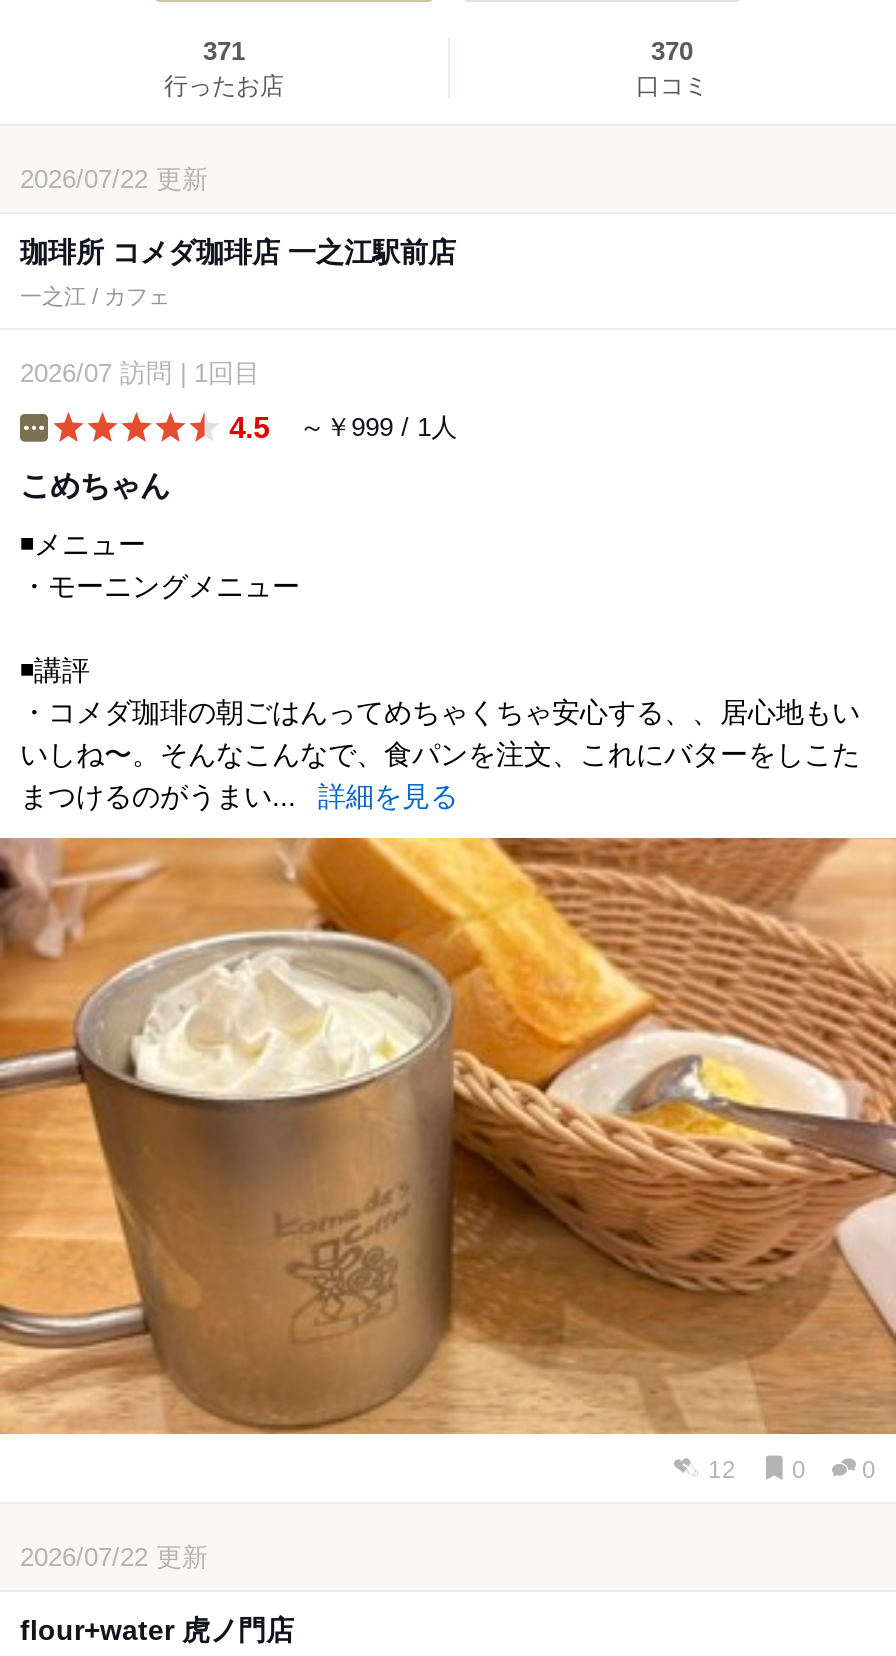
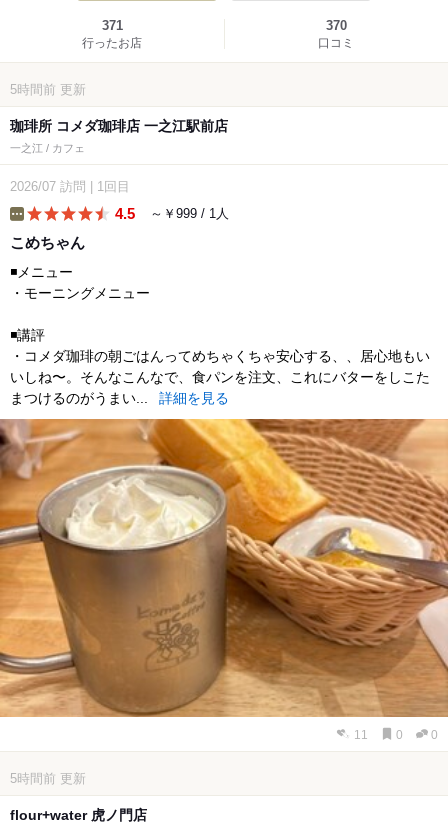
[20,164,208,194] 2026/07/22更新 -> [10,82,86,97] 5時間前更新
[708,1457,876,1485] 12 0 0 -> [354,728,438,742] 11 0 0
[20,1543,208,1573] 2026/07/22更新 -> [10,771,86,786] 5時間前更新

